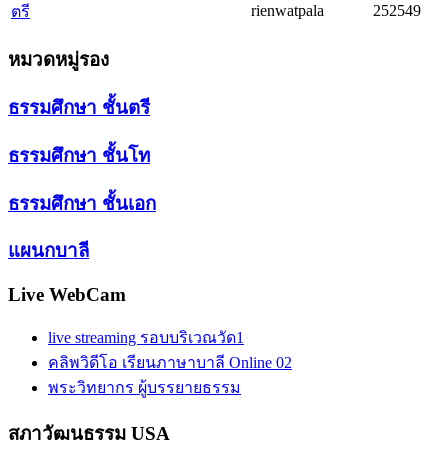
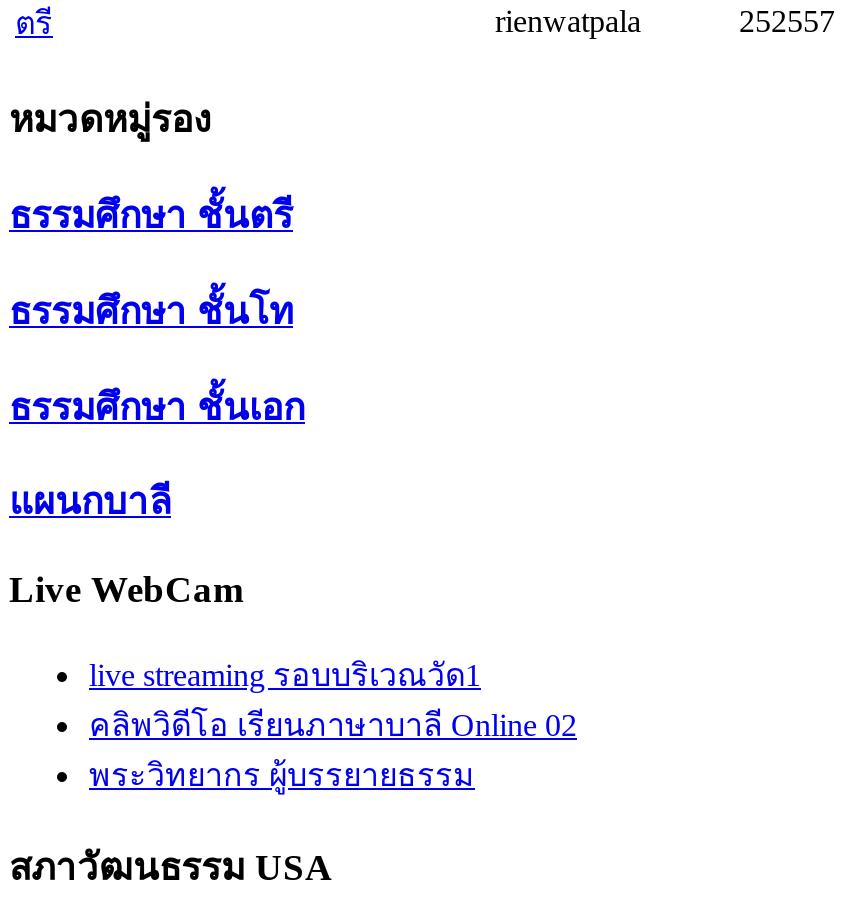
[373,2,421,19] 252549 -> [739,4,835,38] 252557

